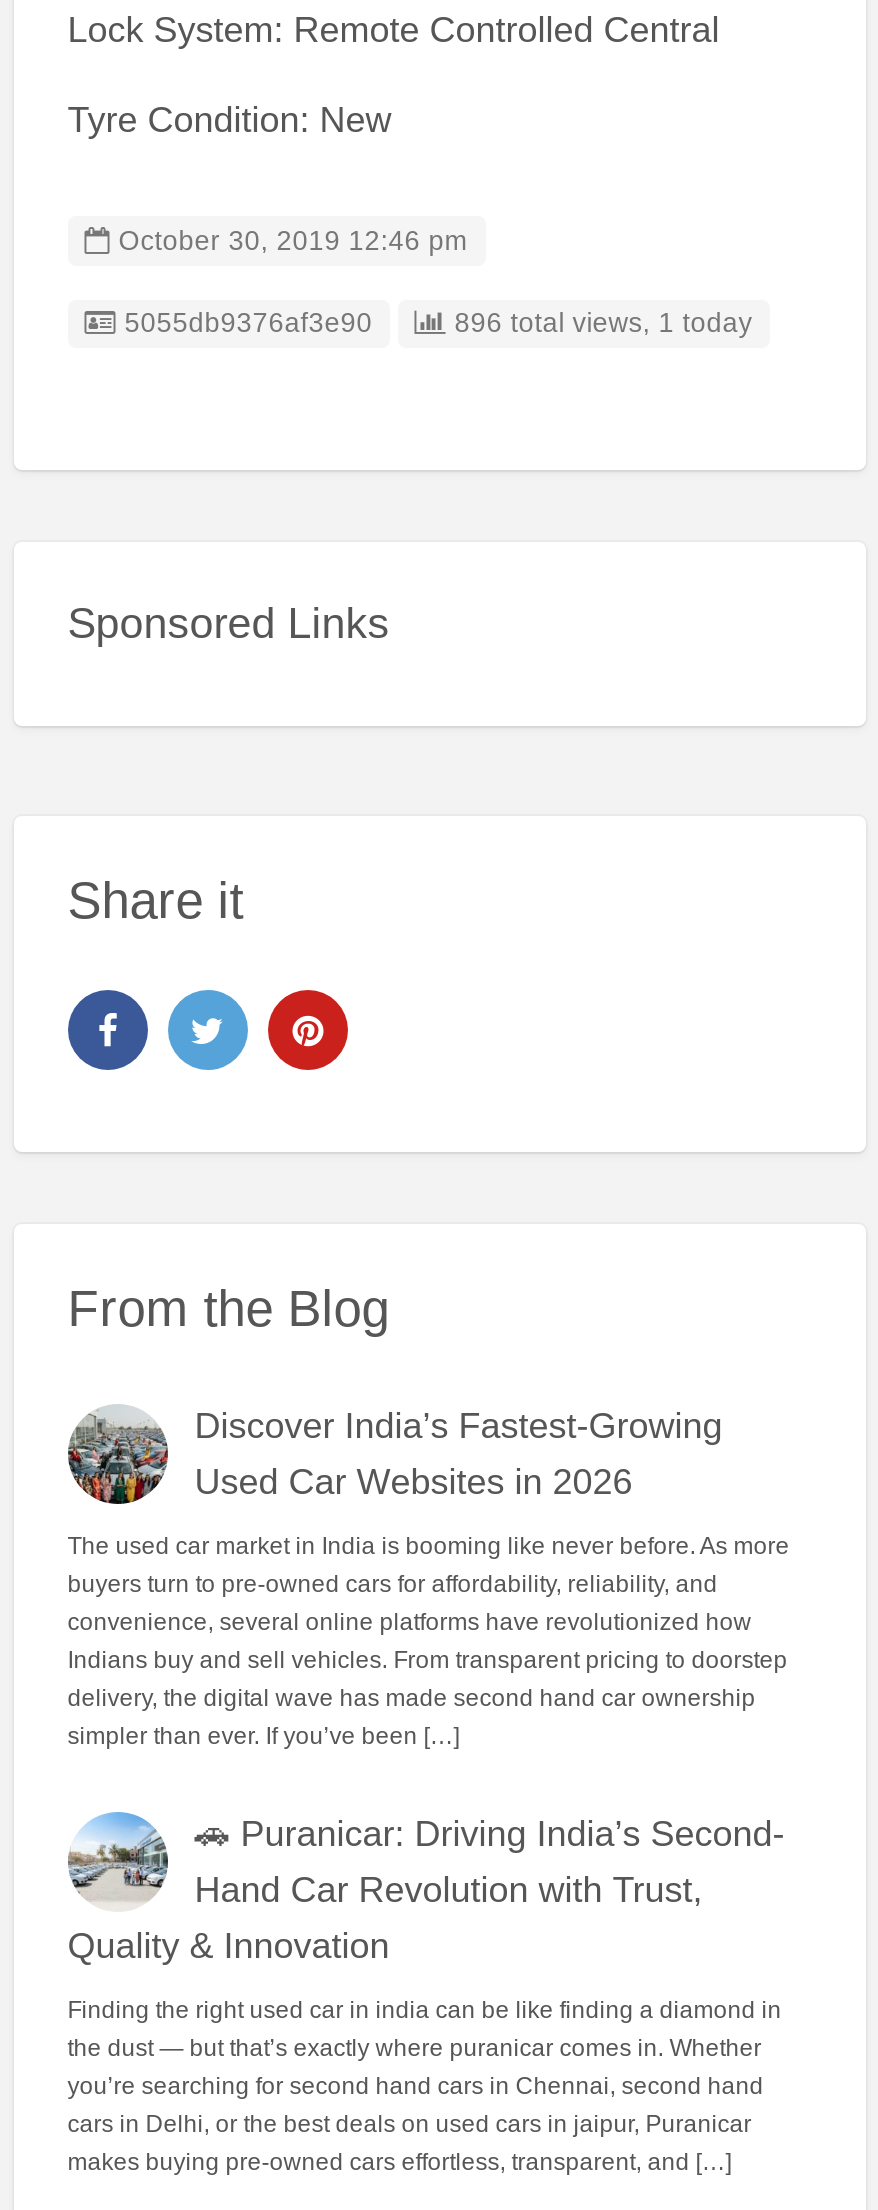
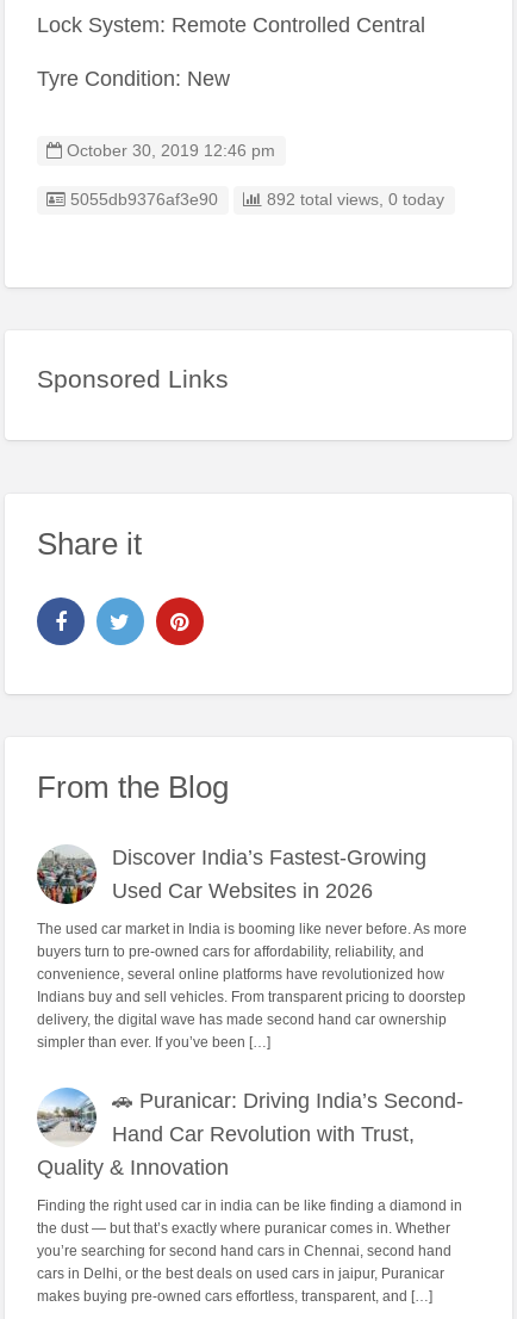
[446,309,752,339] 896 total views, 1 today -> [262,191,445,209] 892 total views, 0 today

